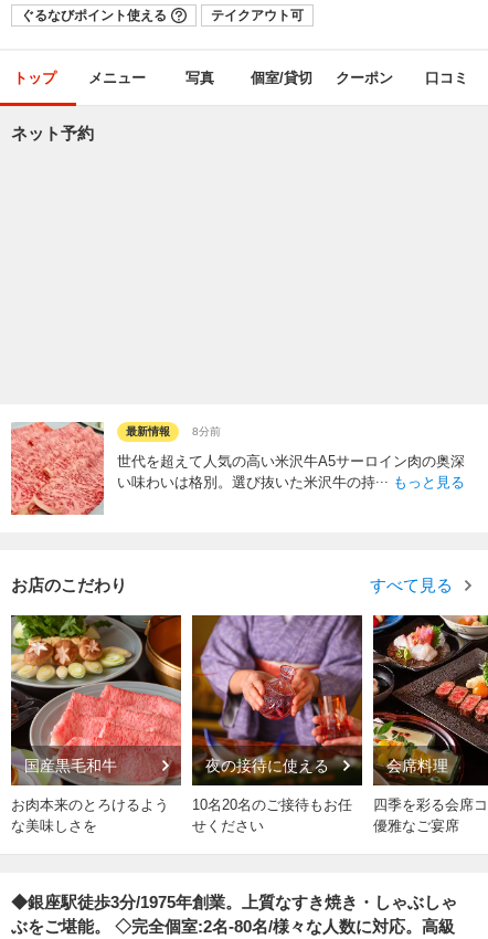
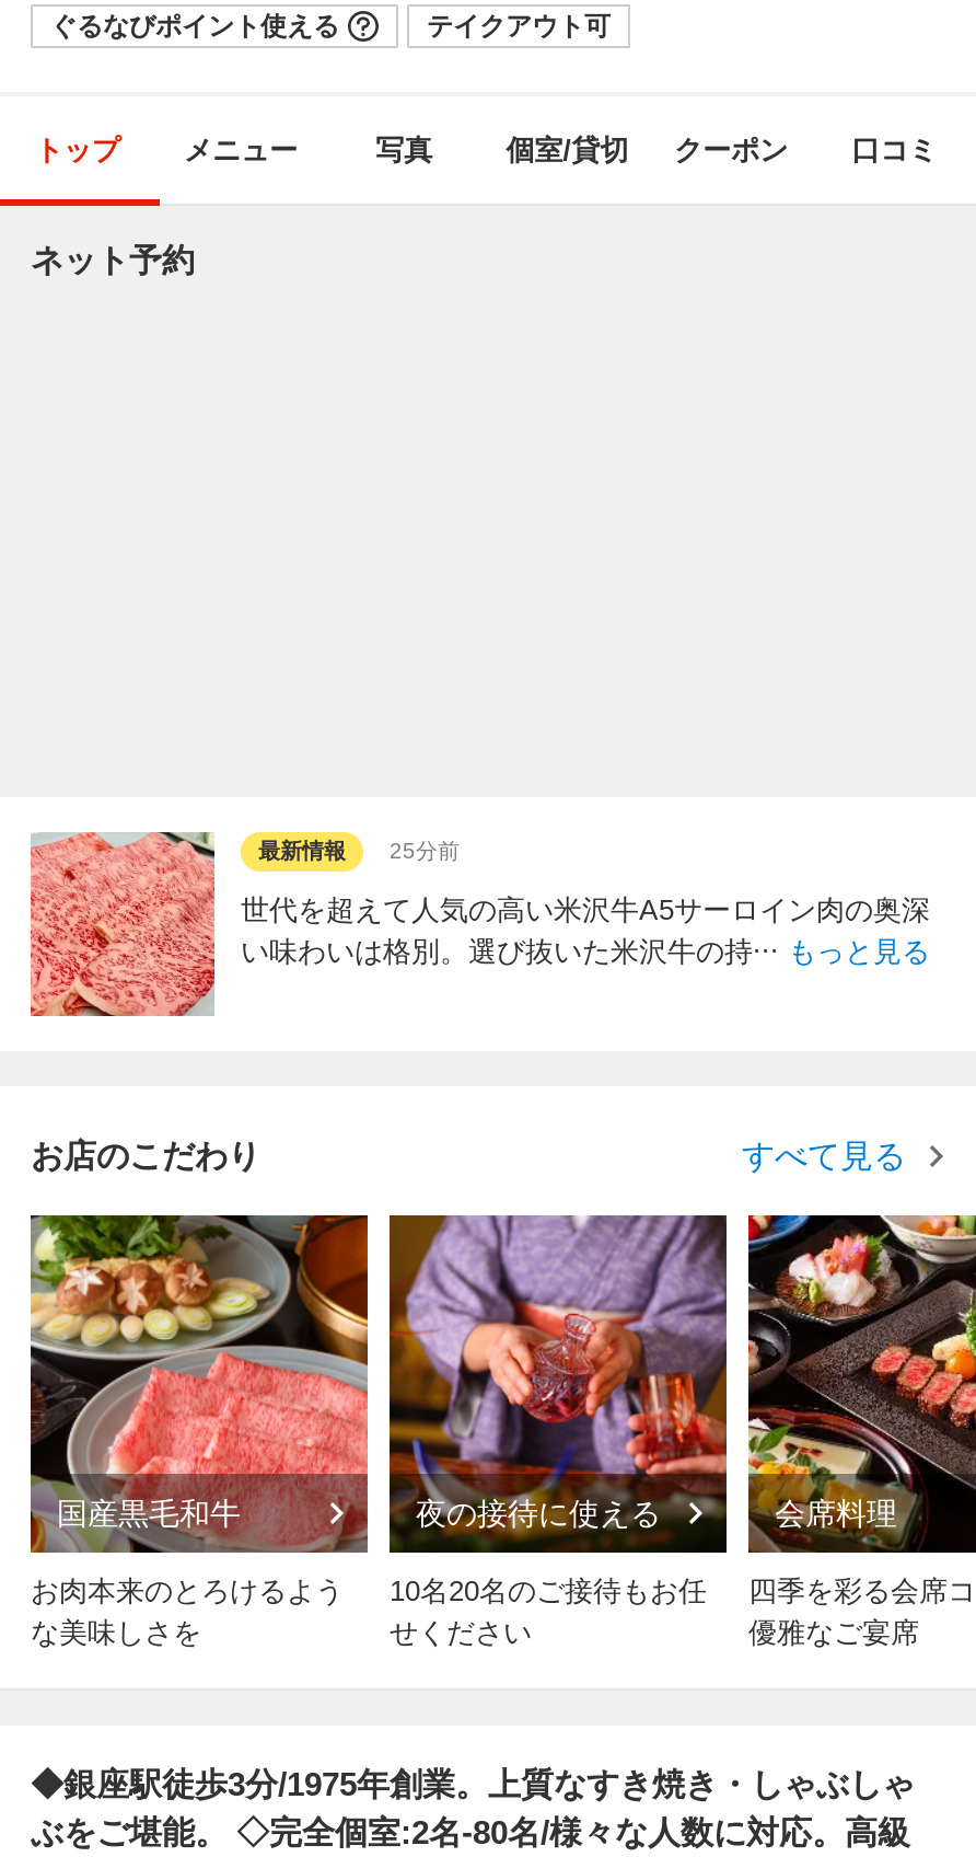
[126,425,221,437] 最新情報 8分前 -> [258,839,460,863] 最新情報 25分前

